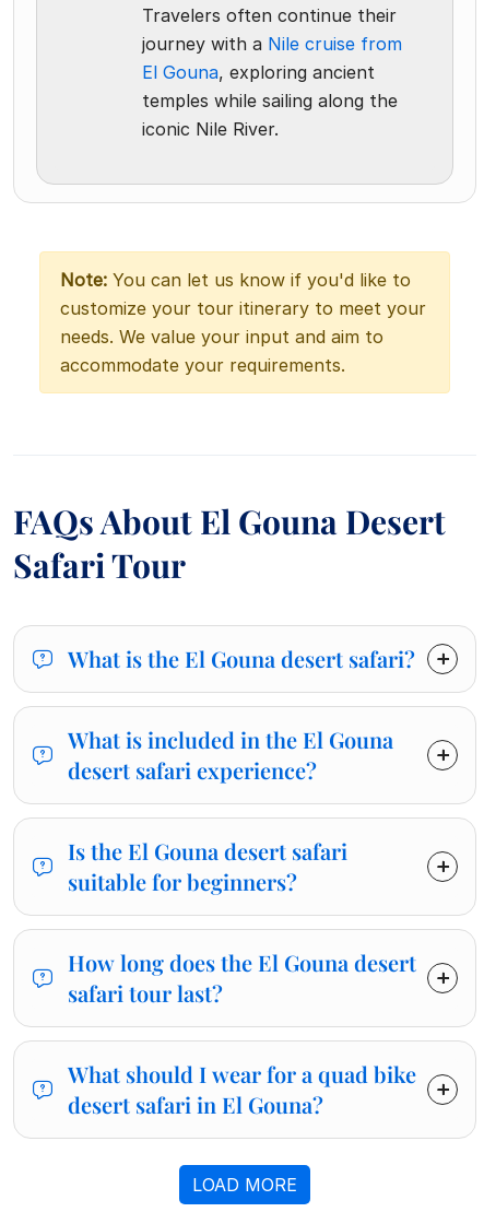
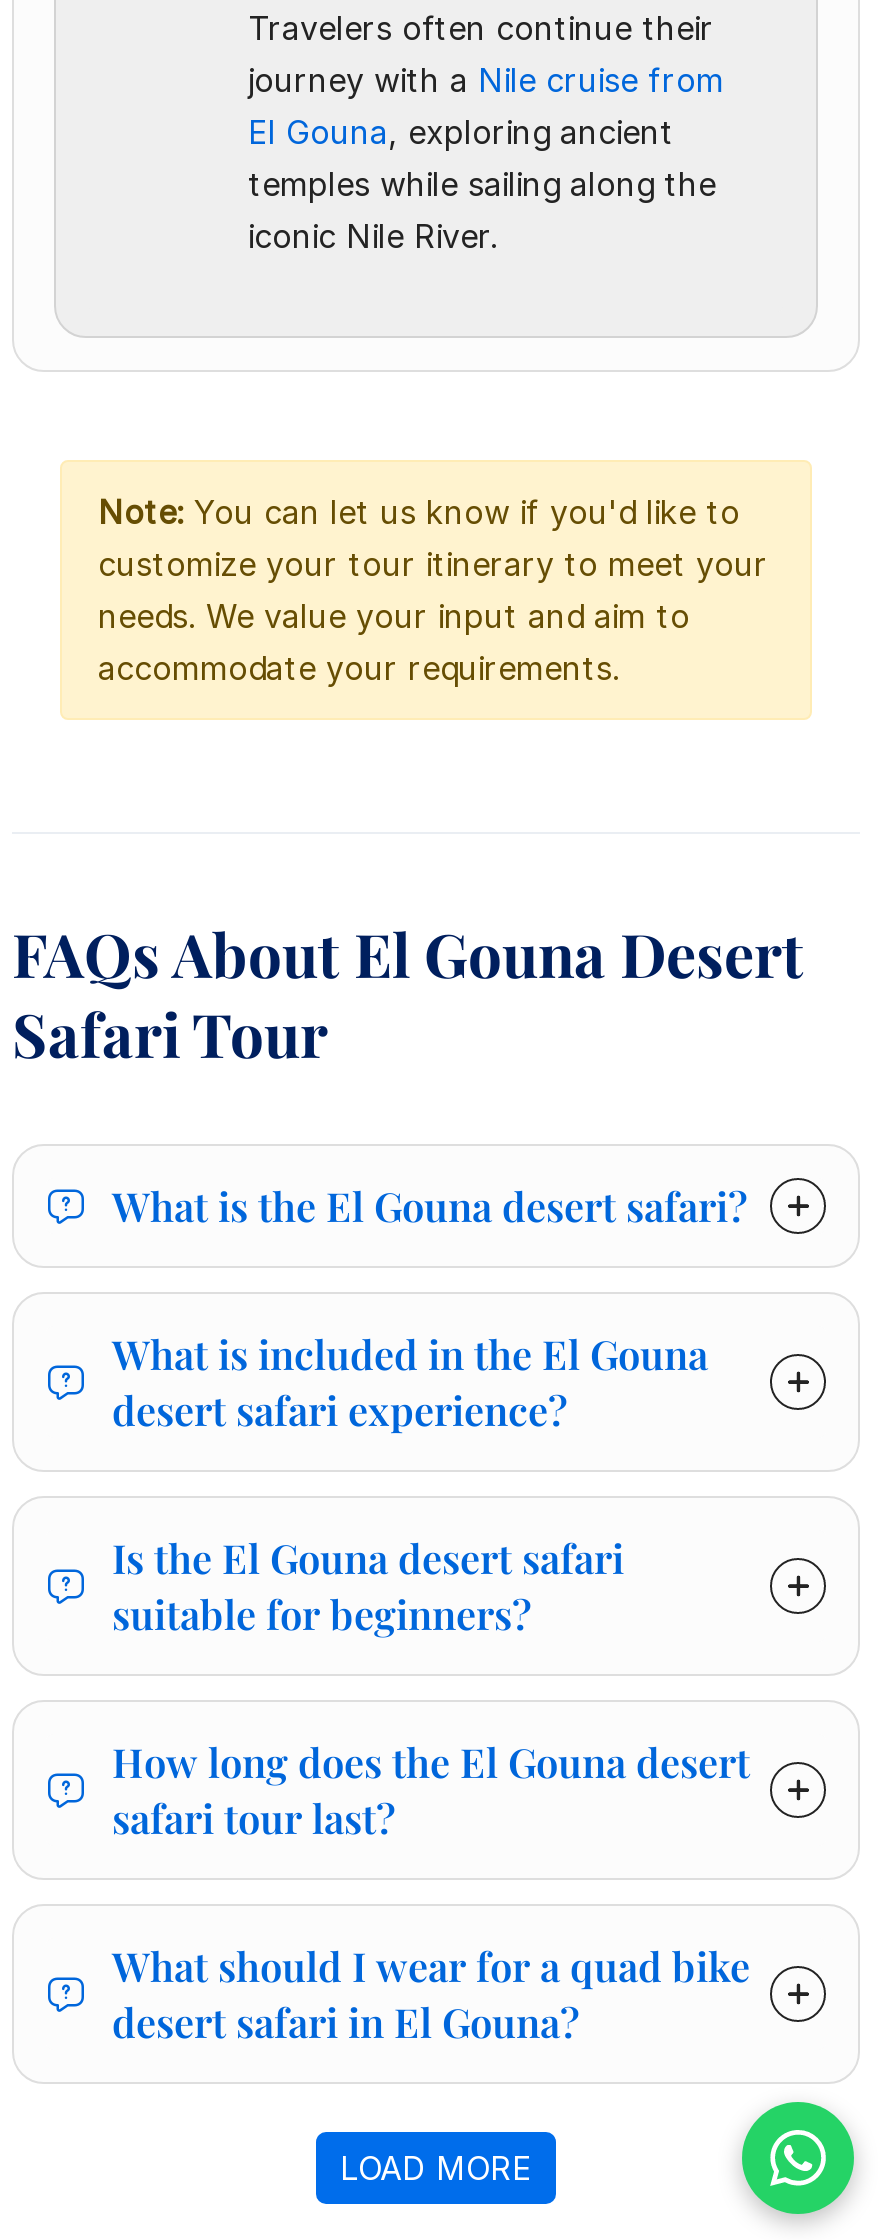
none -> [738,2100,858,2224] [image]

